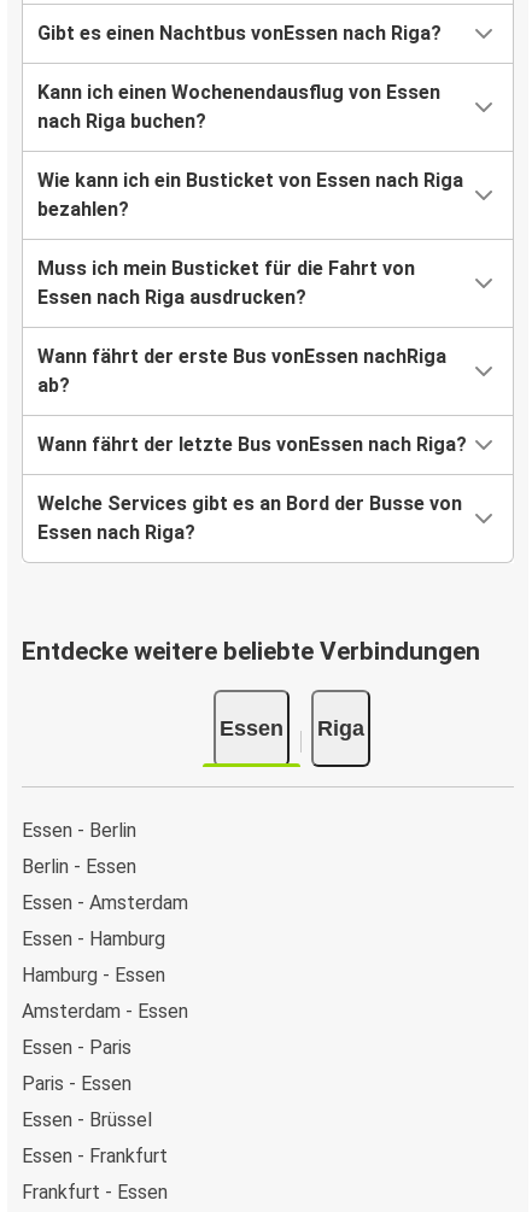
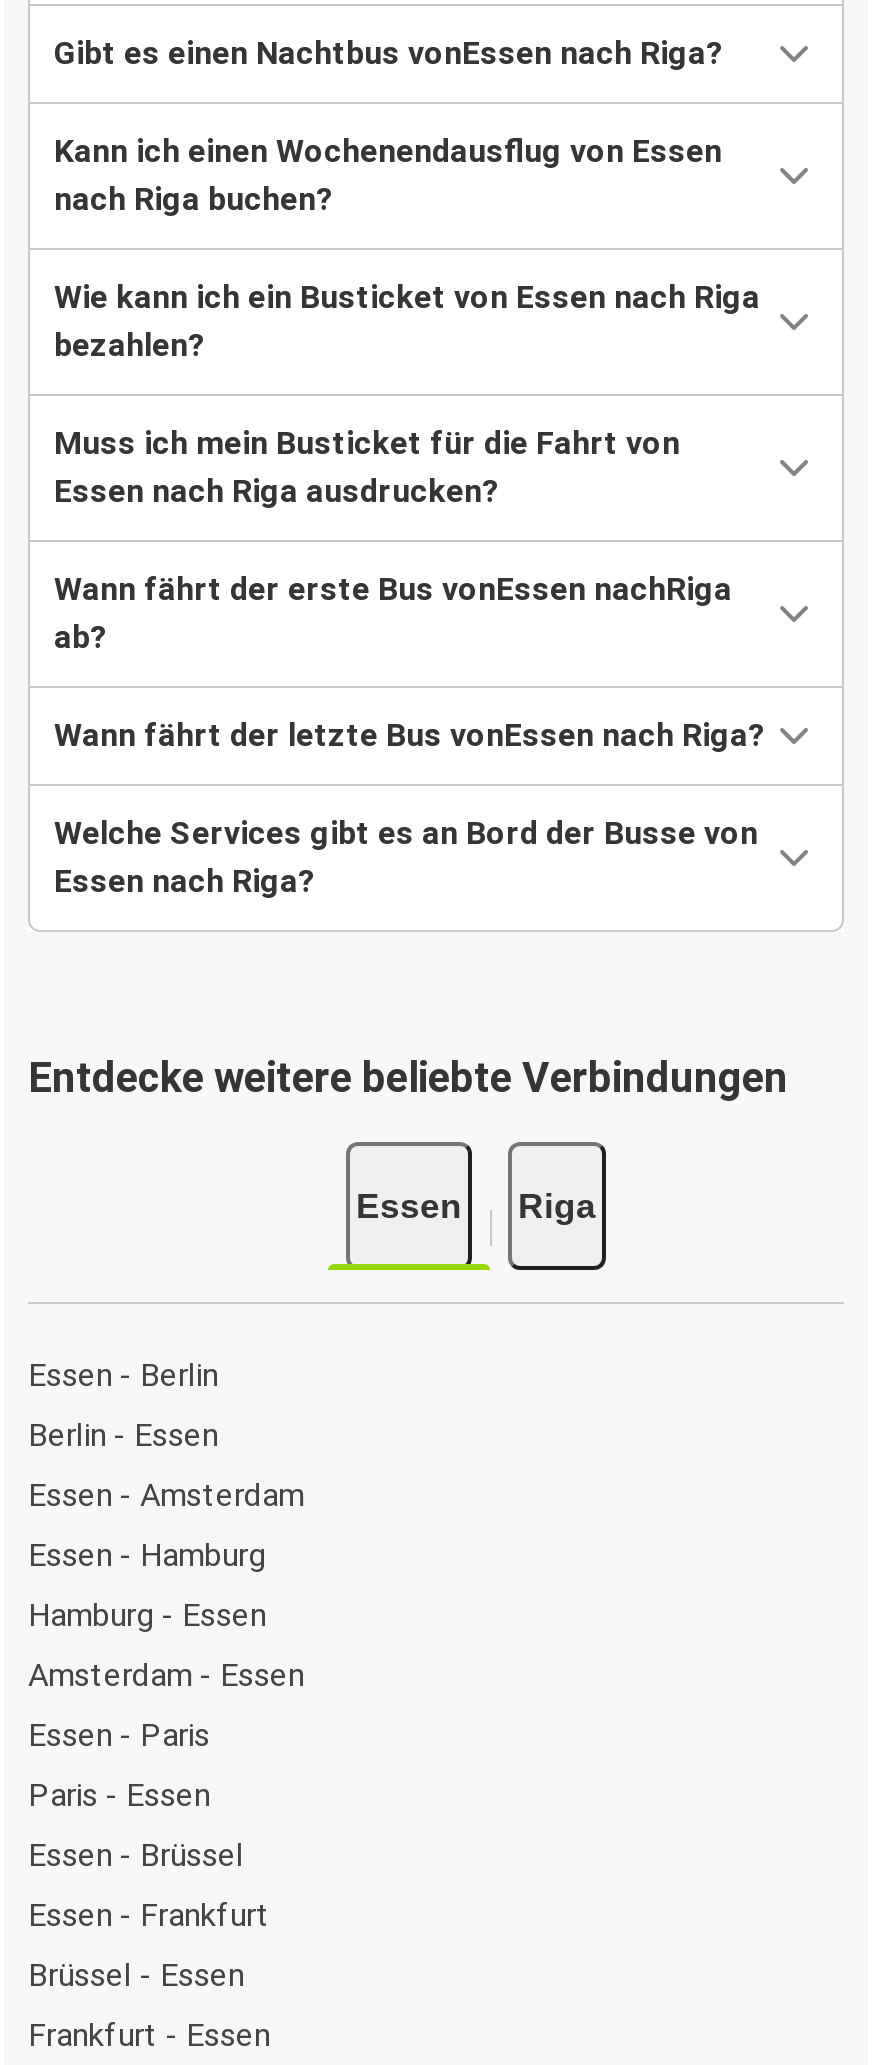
none -> [28,1955,244,1993] Brüssel - Essen

